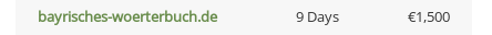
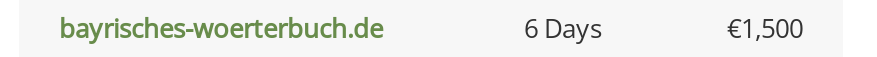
[295,7,339,26] 9 Days -> [524,10,602,46] 6 Days

